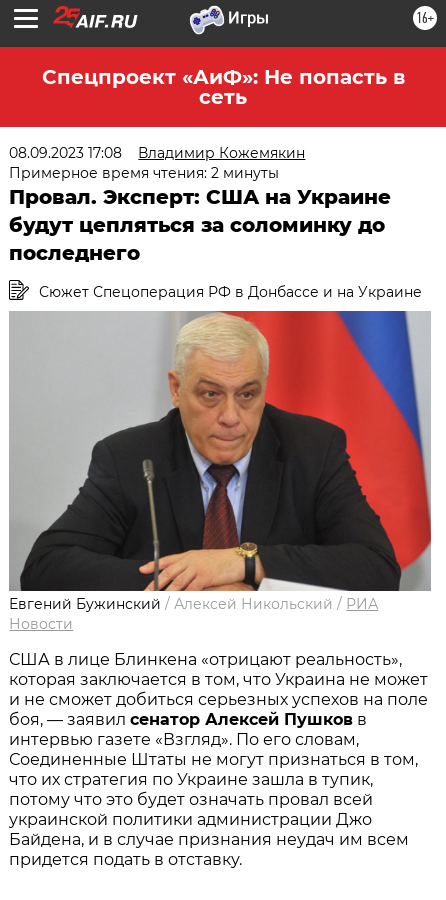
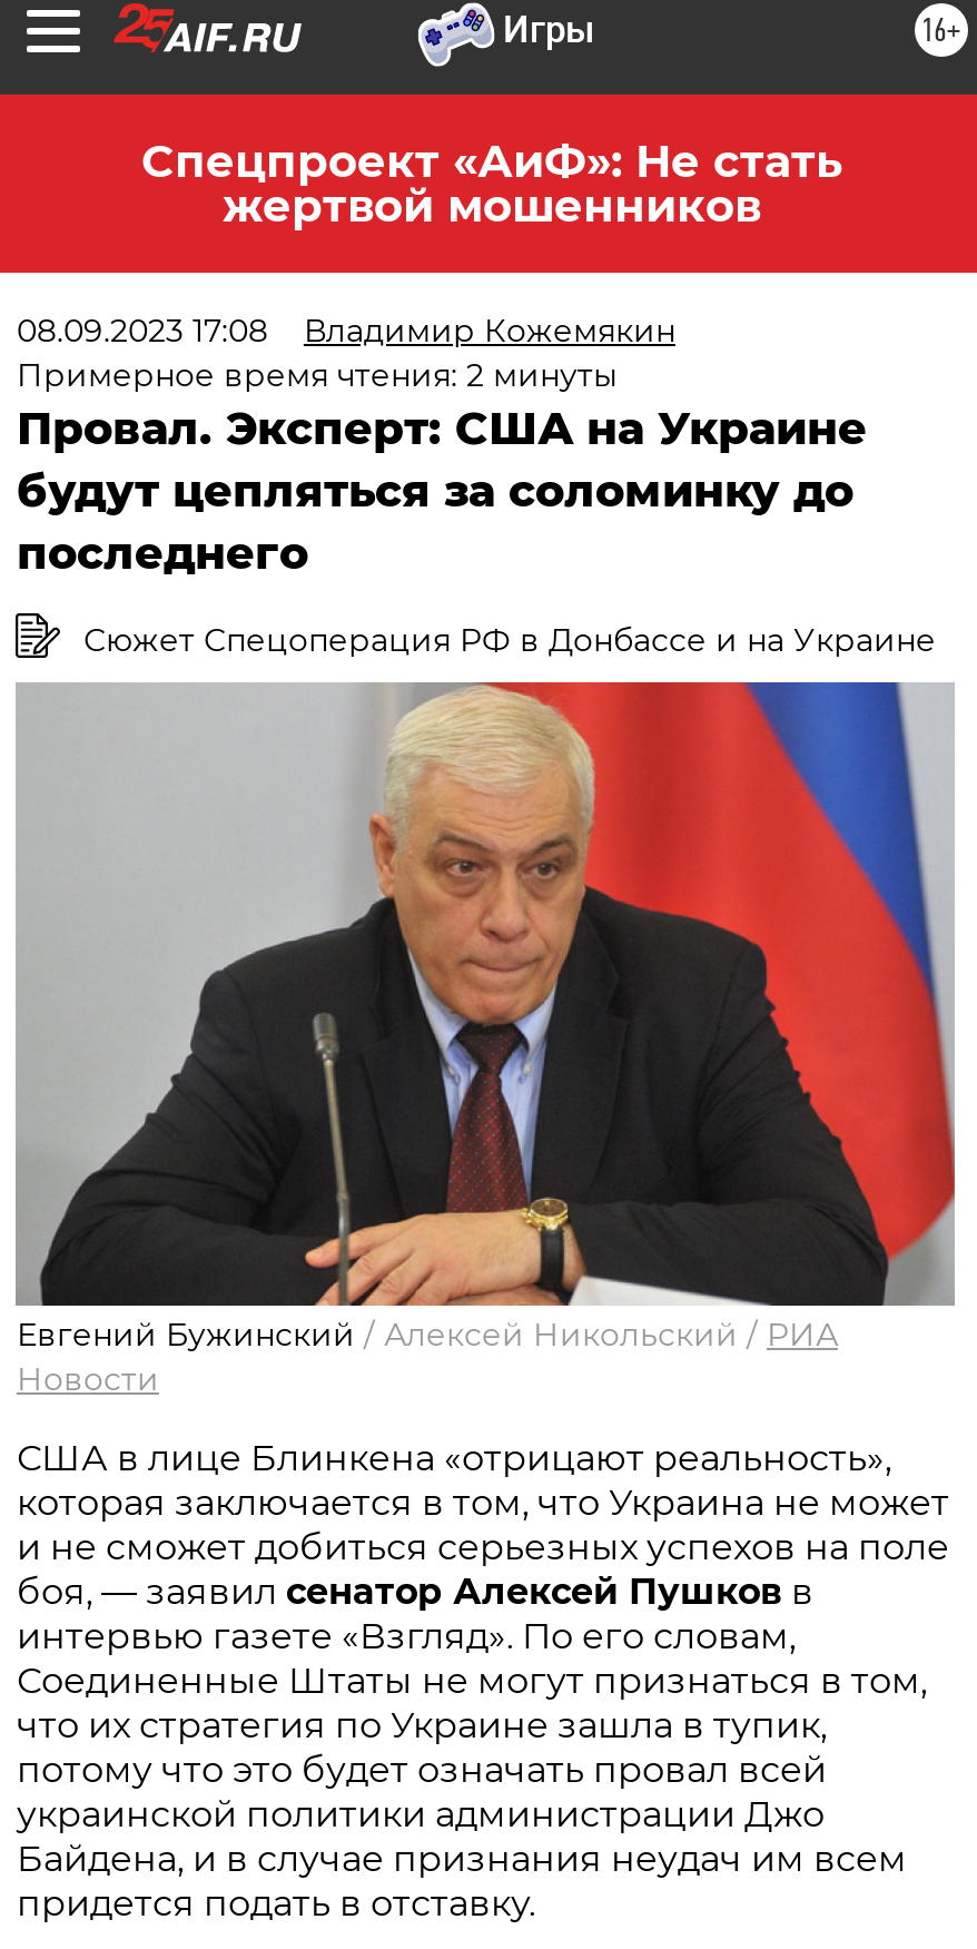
[41,65,404,109] Спецпроект «АиФ»: Не попасть в | сеть -> [141,135,842,233] Спецпроект «АиФ»: Не стать | жертвой мошенников

